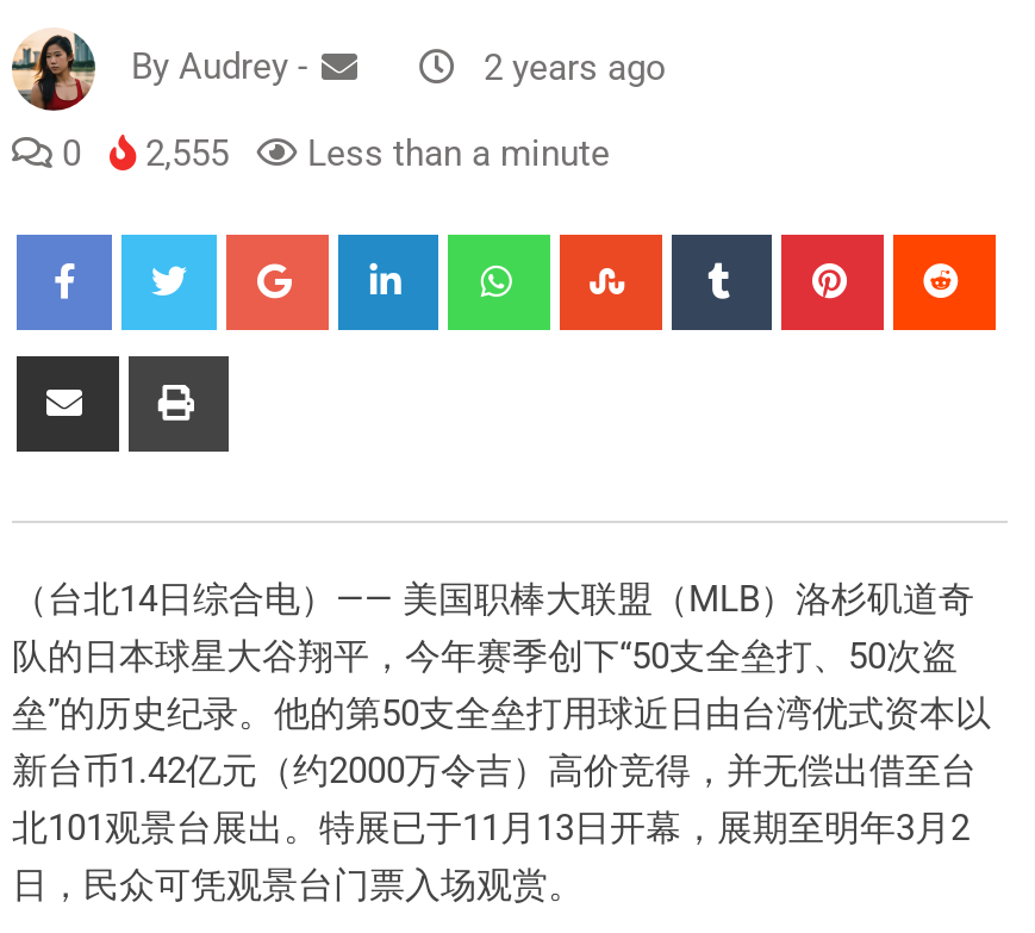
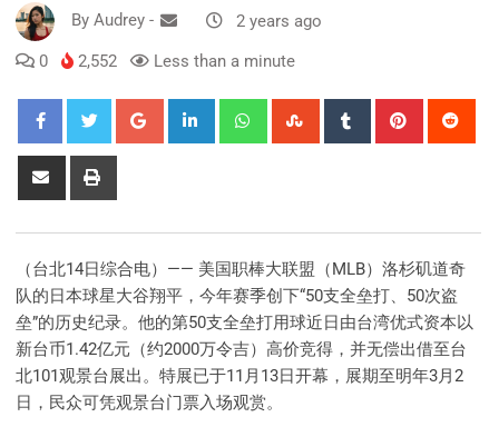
[52,133,610,176] 0 2,555 Less than a minute -> [35,51,295,72] 0 2,552 Less than a minute

